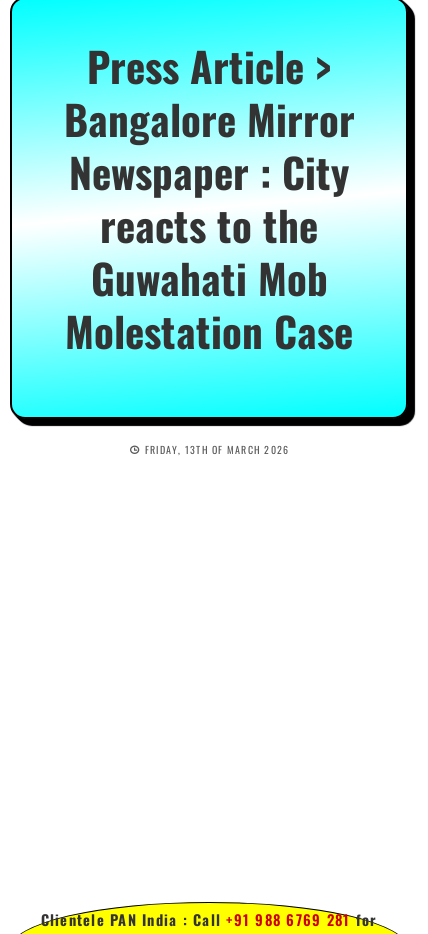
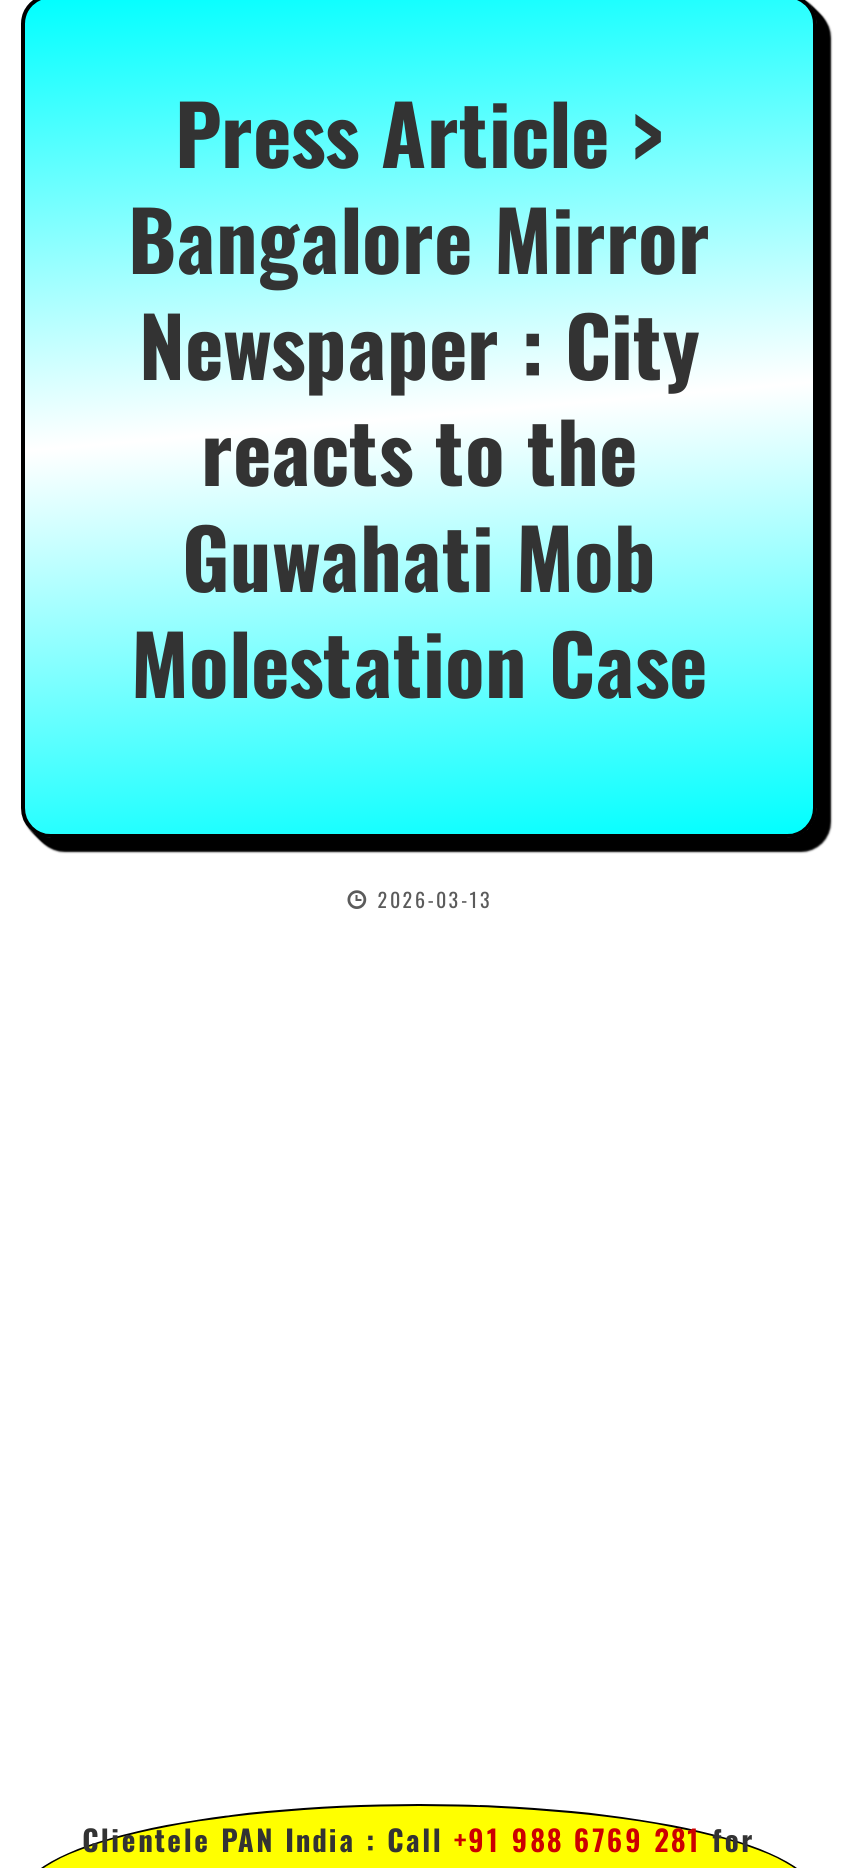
[145,442,289,457] FRIDAY, 13TH OF MARCH 2026 -> [377,883,493,913] 2026-03-13

